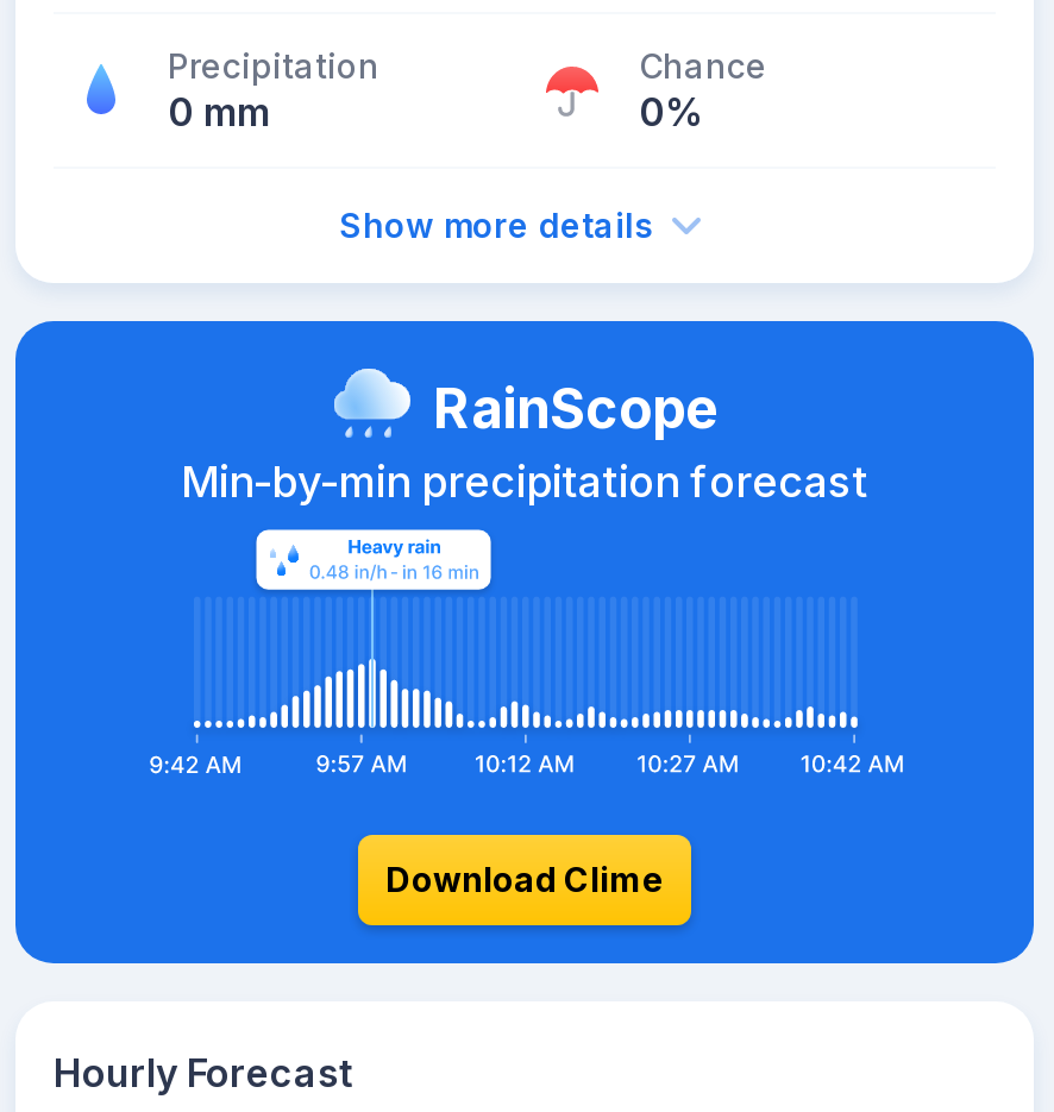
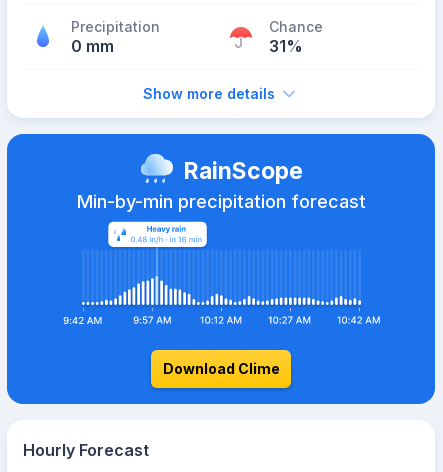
[639,88,705,136] 0% -> [269,36,303,56] 31%

